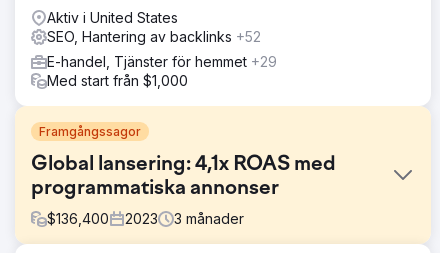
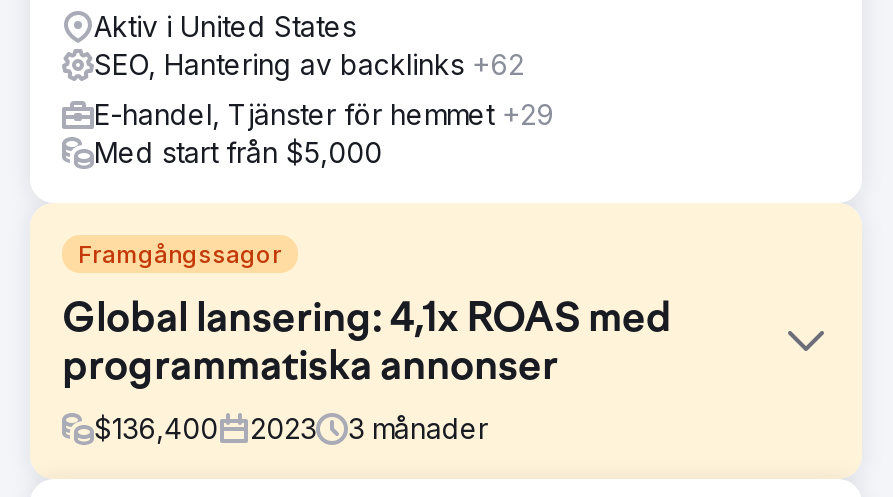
[47,28,261,45] SEO, Hantering av backlinks +52 -> [94,47,524,81] SEO, Hantering av backlinks +62
[47,72,188,89] Med start från $1,000 -> [94,135,382,169] Med start från $5,000

